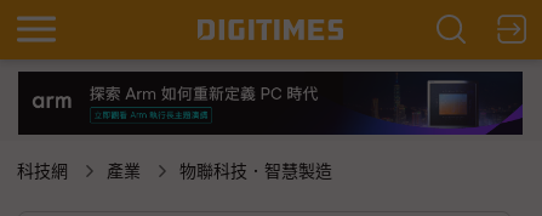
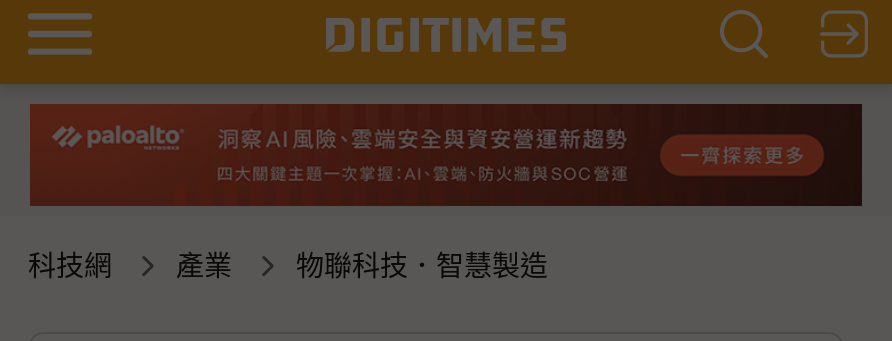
[17,70,524,136] [image] -> [28,102,864,208] [image]

